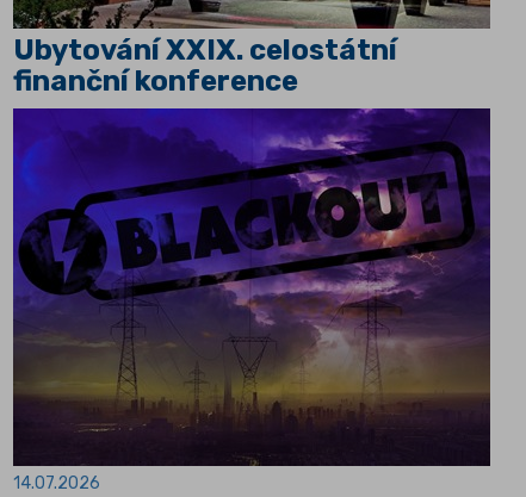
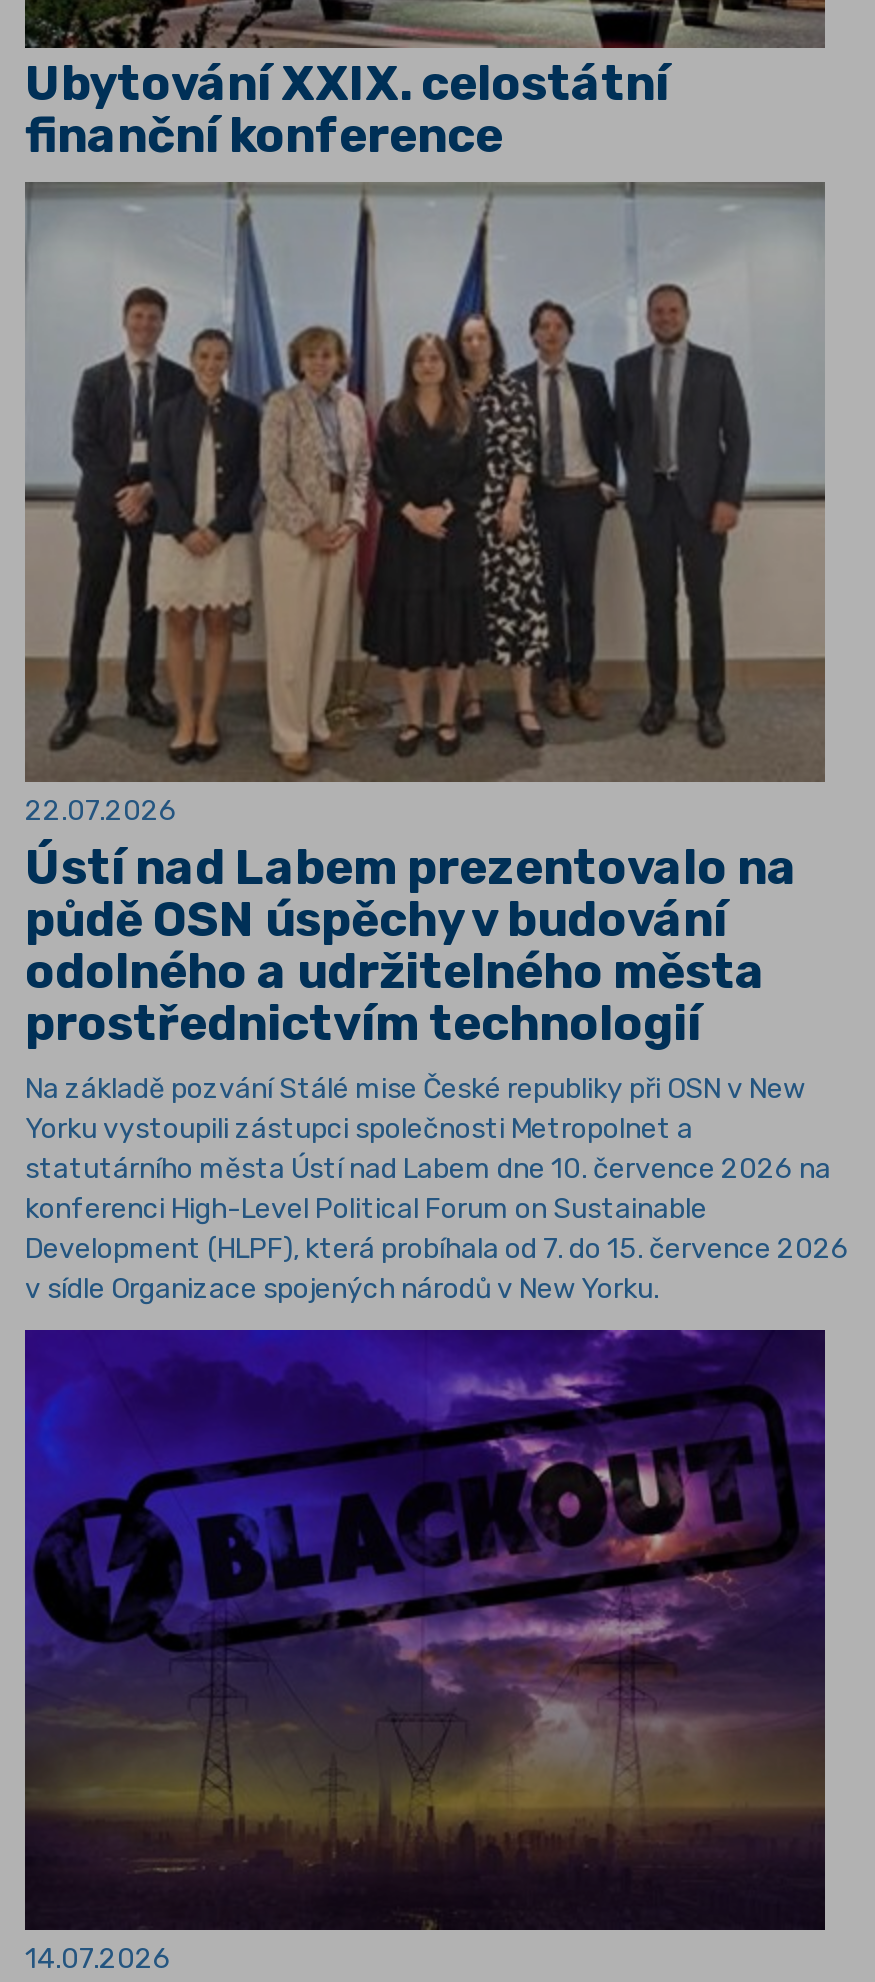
none -> [25,180,849,1306] [image] | 22.07.2026 | Ústí nad Labem prezentovalo na | půdě OSN úspěchy v budování | odolného a udržitelného města | prostřednictvím technologií | Na základě pozvání Stálé mise České republiky při OSN v New | Yorku vystoupili zástupci společnosti Metropolnet a | statutárního města Ústí nad Labem dne 10. července 2026 na | konferenci High-Level Political Forum on Sustainable | Development (HLPF), která probíhala od 7. do 15. července 2026 | v sídle Organizace spojených národů v New Yorku.

